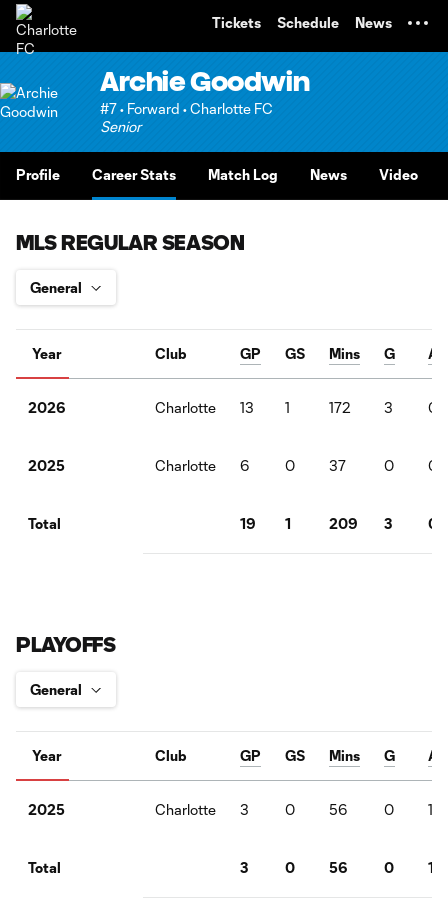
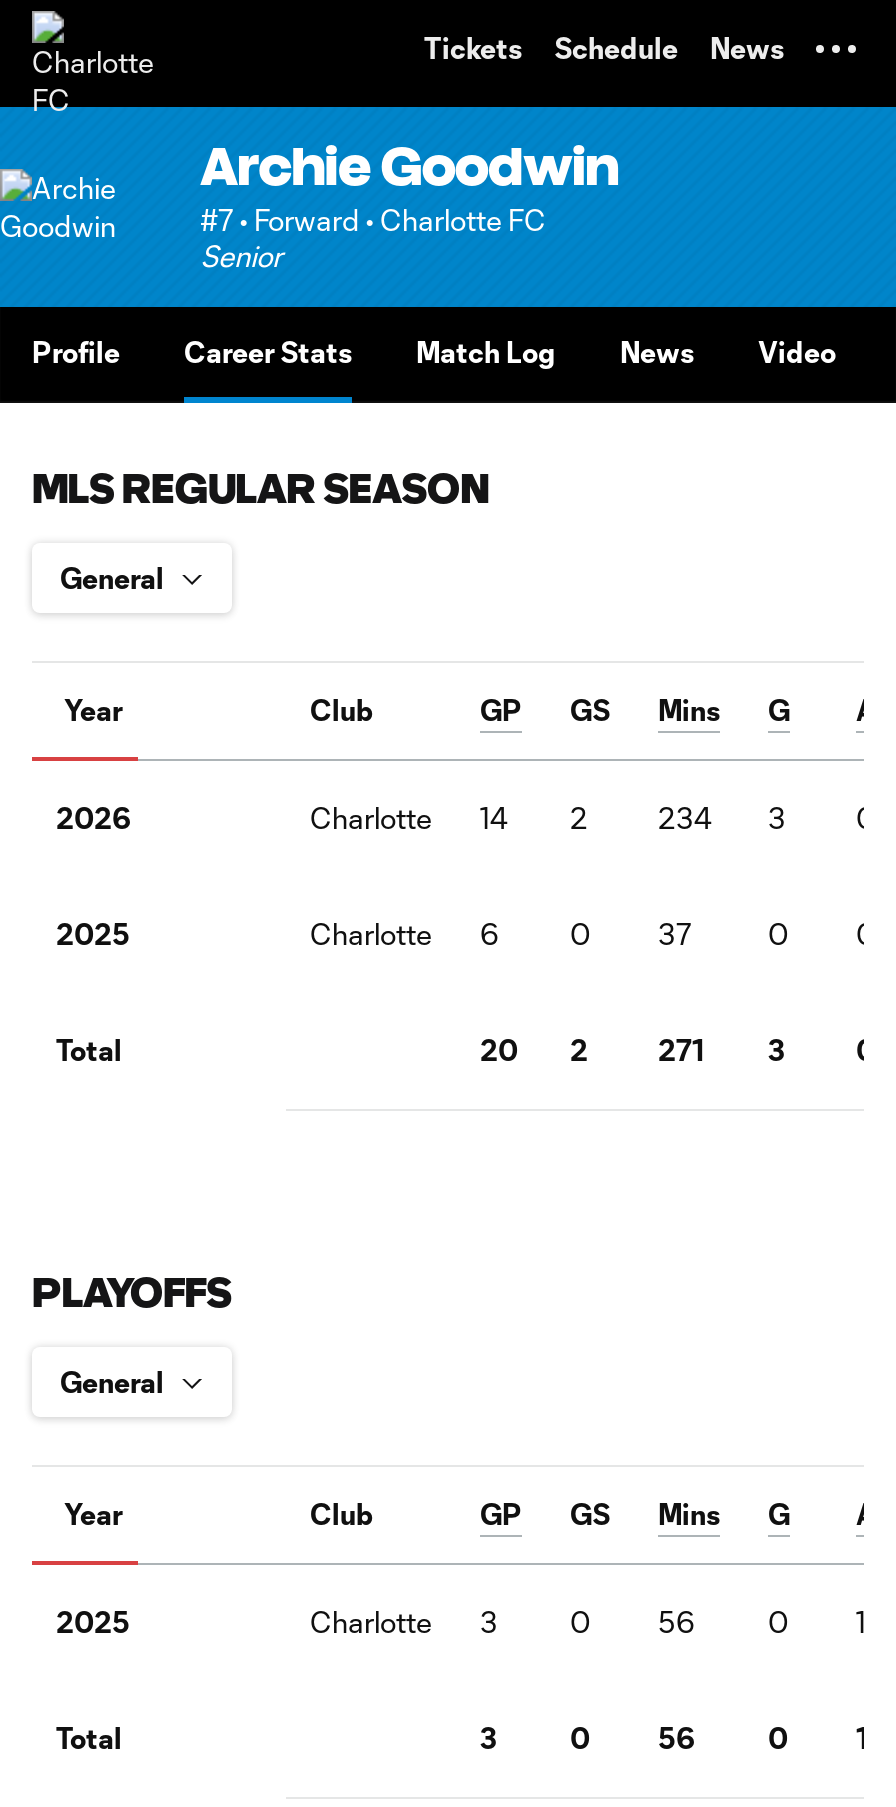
[240,399,254,416] 13 -> [480,801,508,835] 14
[285,399,290,416] 1 -> [570,801,588,835] 2
[329,399,393,416] 172 3 -> [658,801,786,835] 234 3
[240,515,256,532] 19 -> [480,1033,518,1067] 20
[285,515,291,532] 1 -> [570,1033,588,1067] 2
[329,515,393,532] 209 3 -> [658,1033,786,1067] 271 3

